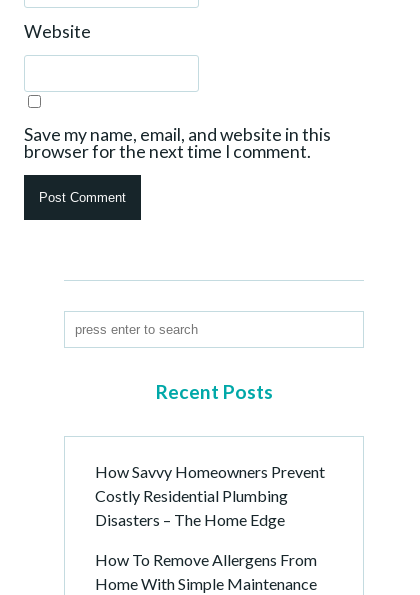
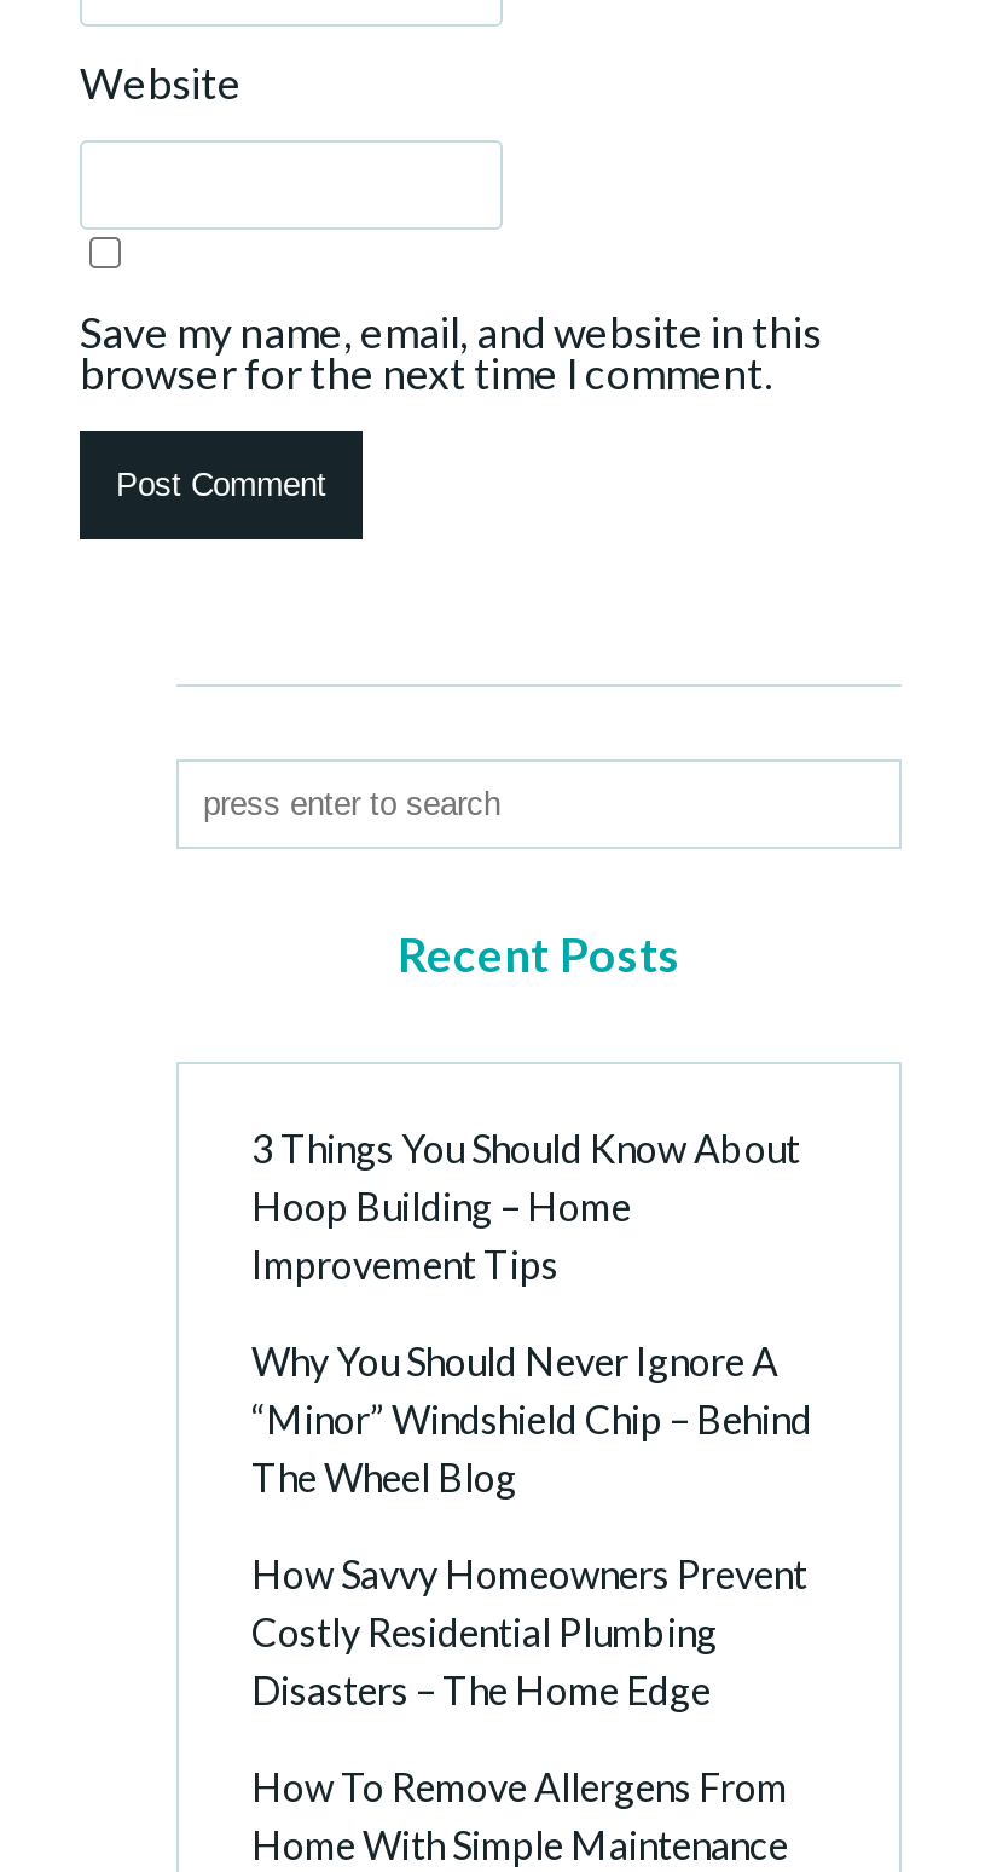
none -> [251,1124,812,1499] 3 Things You Should Know About | Hoop Building – Home | Improvement Tips | Why You Should Never Ignore A | “Minor” Windshield Chip – Behind | The Wheel Blog

